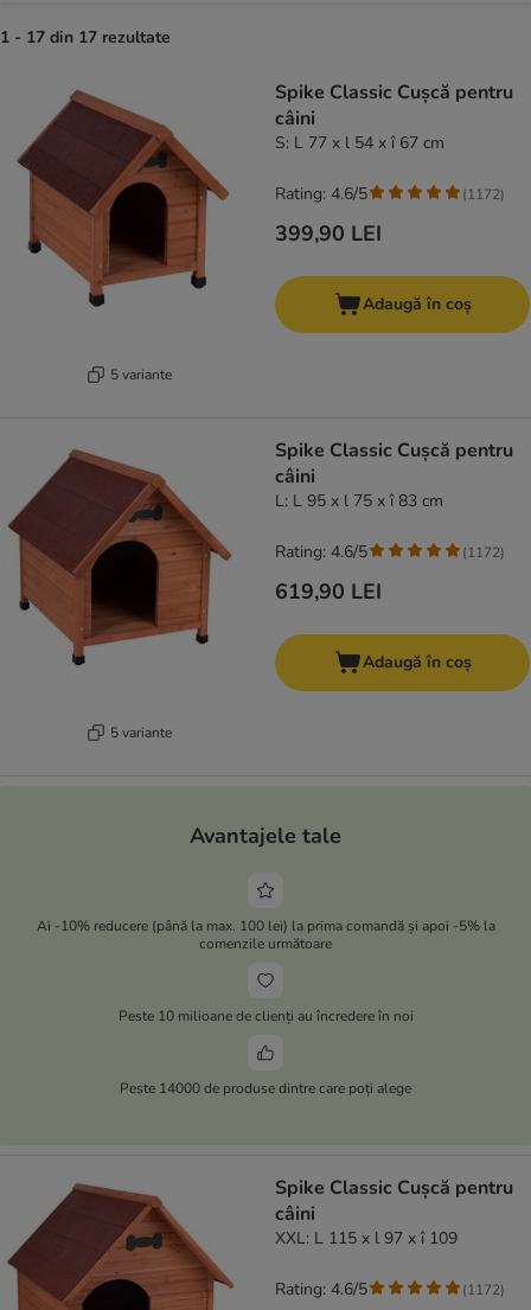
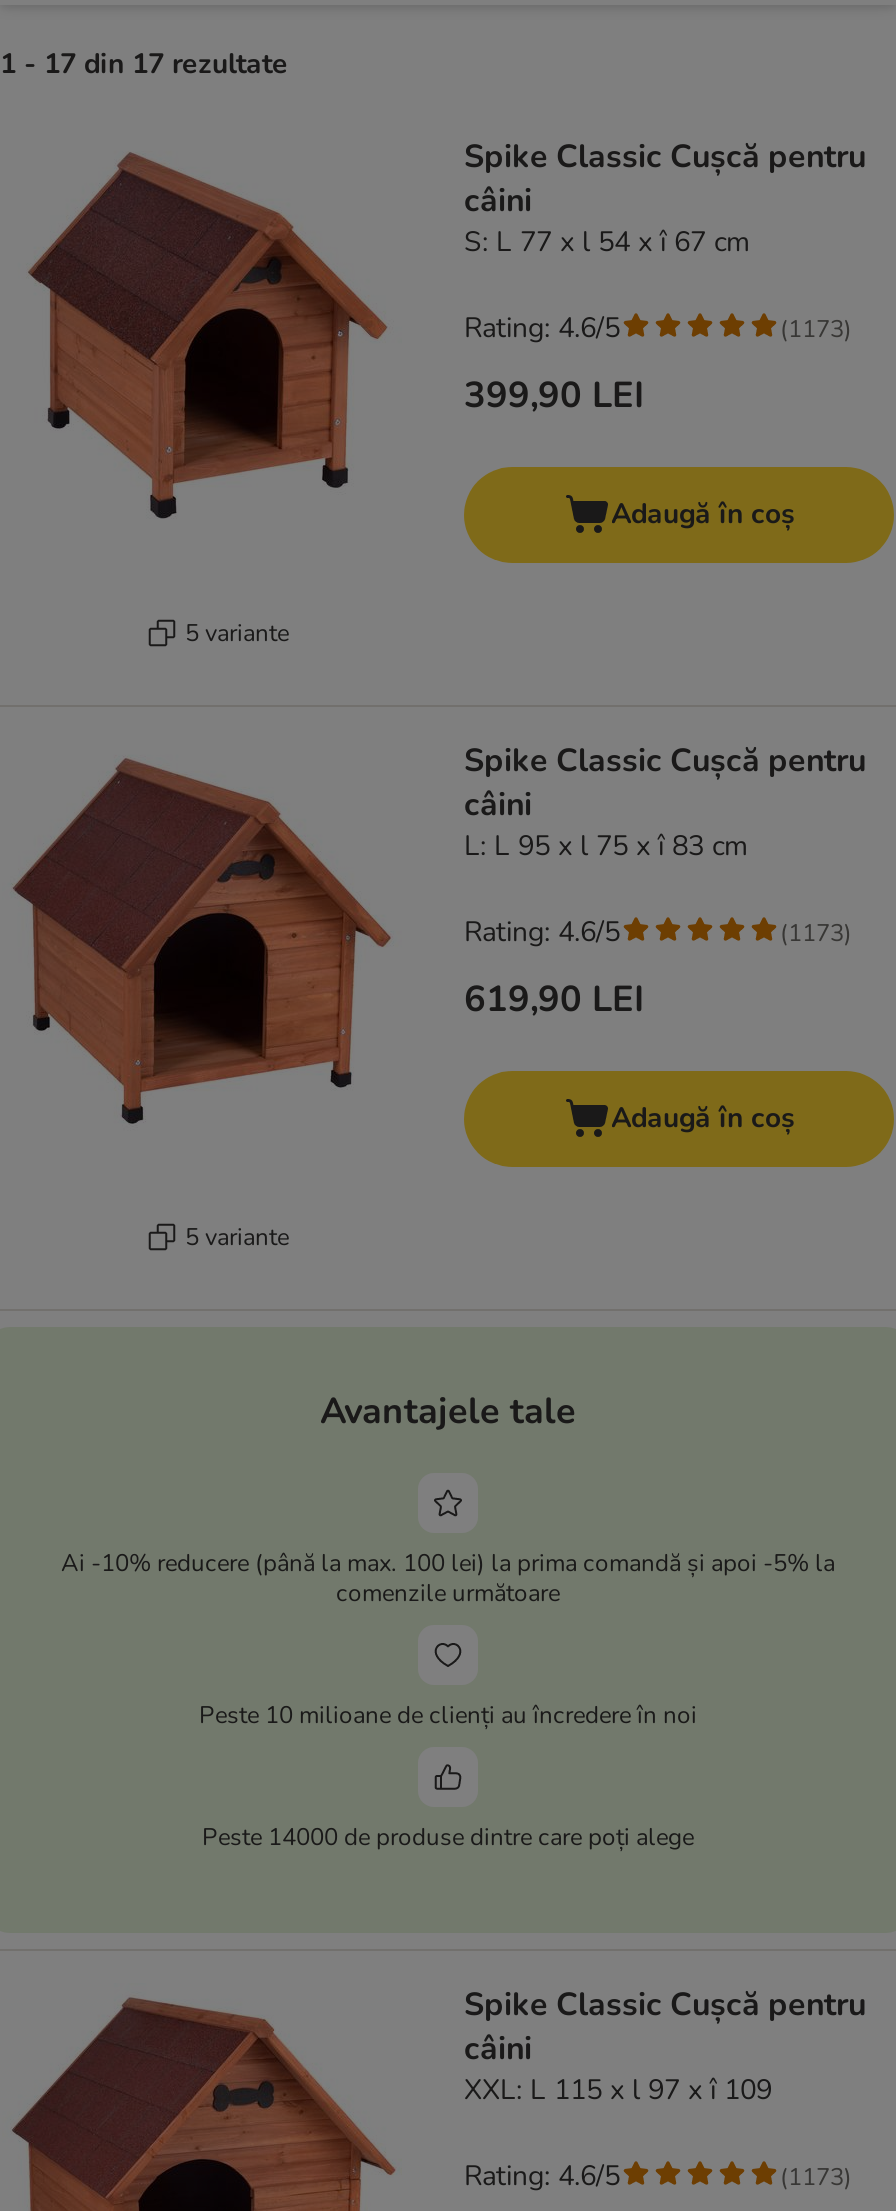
[462,184,505,203] (1172) -> [780,312,852,344] (1173)
[462,542,505,561] (1172) -> [780,916,852,948] (1173)
[462,1280,505,1299] (1172) -> [780,2160,852,2192] (1173)

